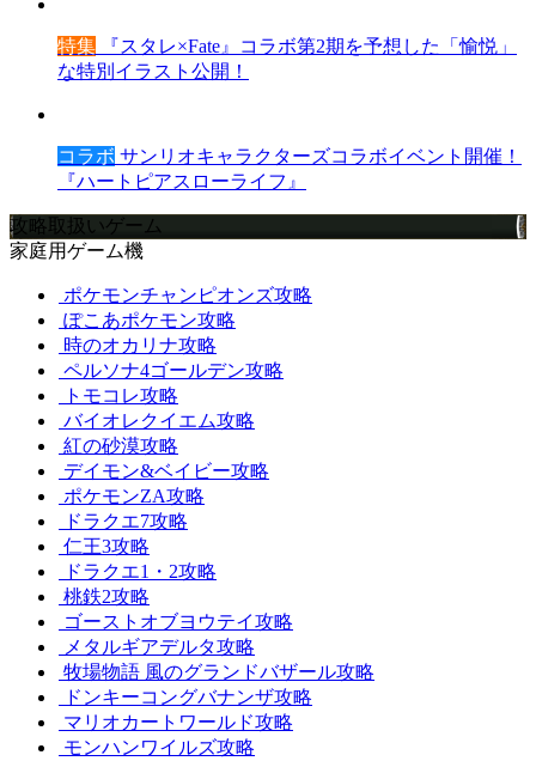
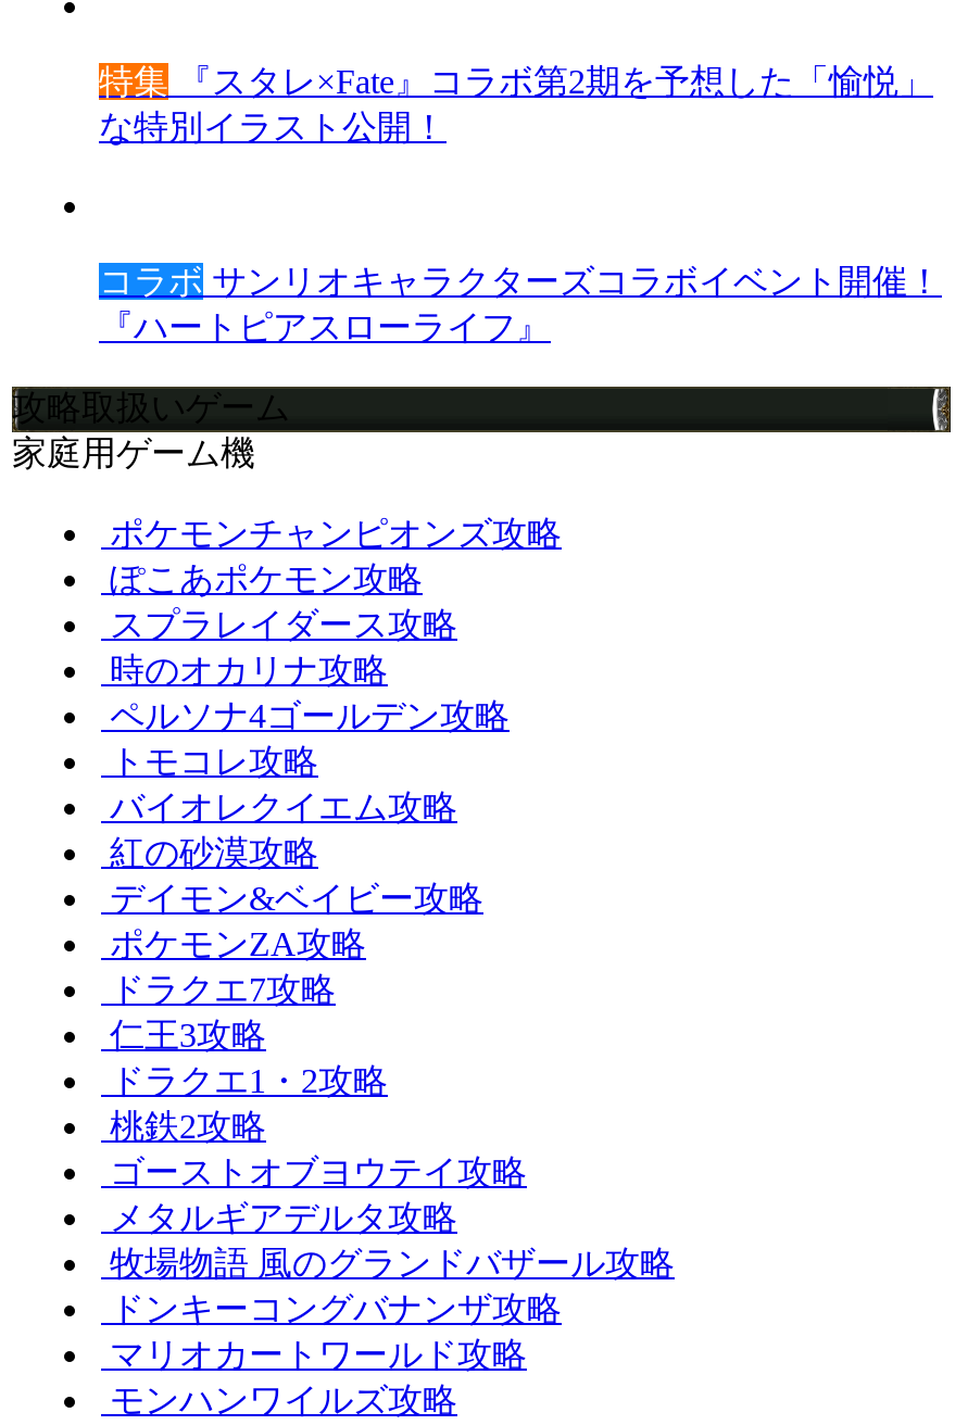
none -> [110,606,457,643] スプラレイダース攻略

